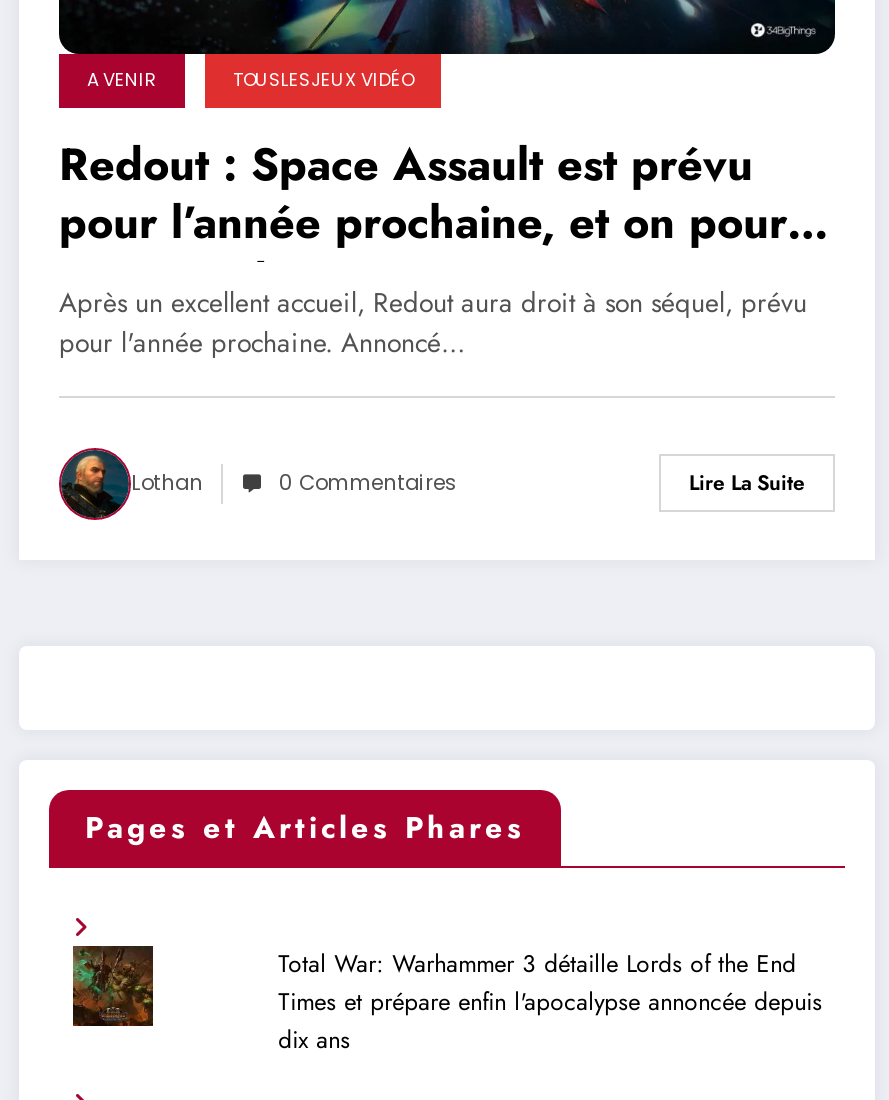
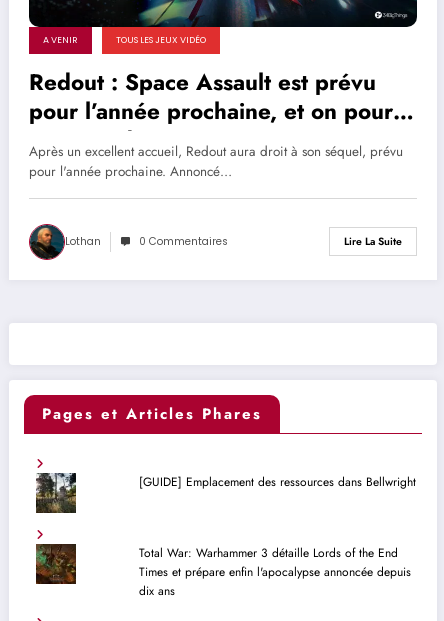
none -> [36,472,76,513] [image]
none -> [139,473,416,491] [GUIDE] Emplacement des ressources dans Bellwright

